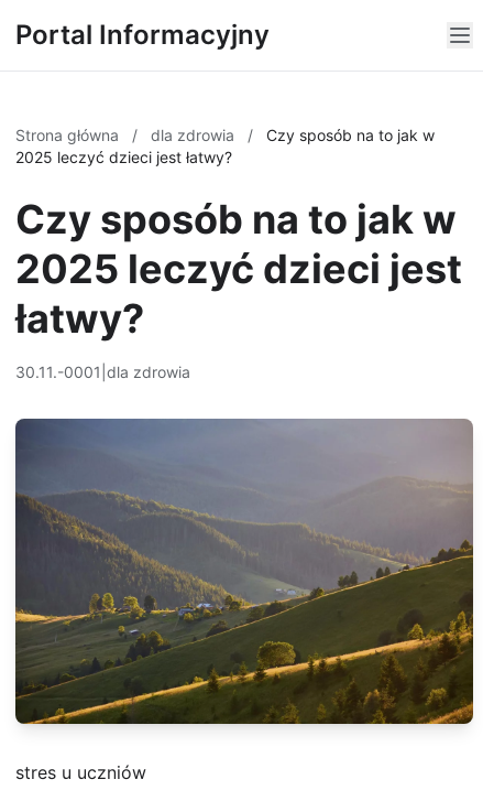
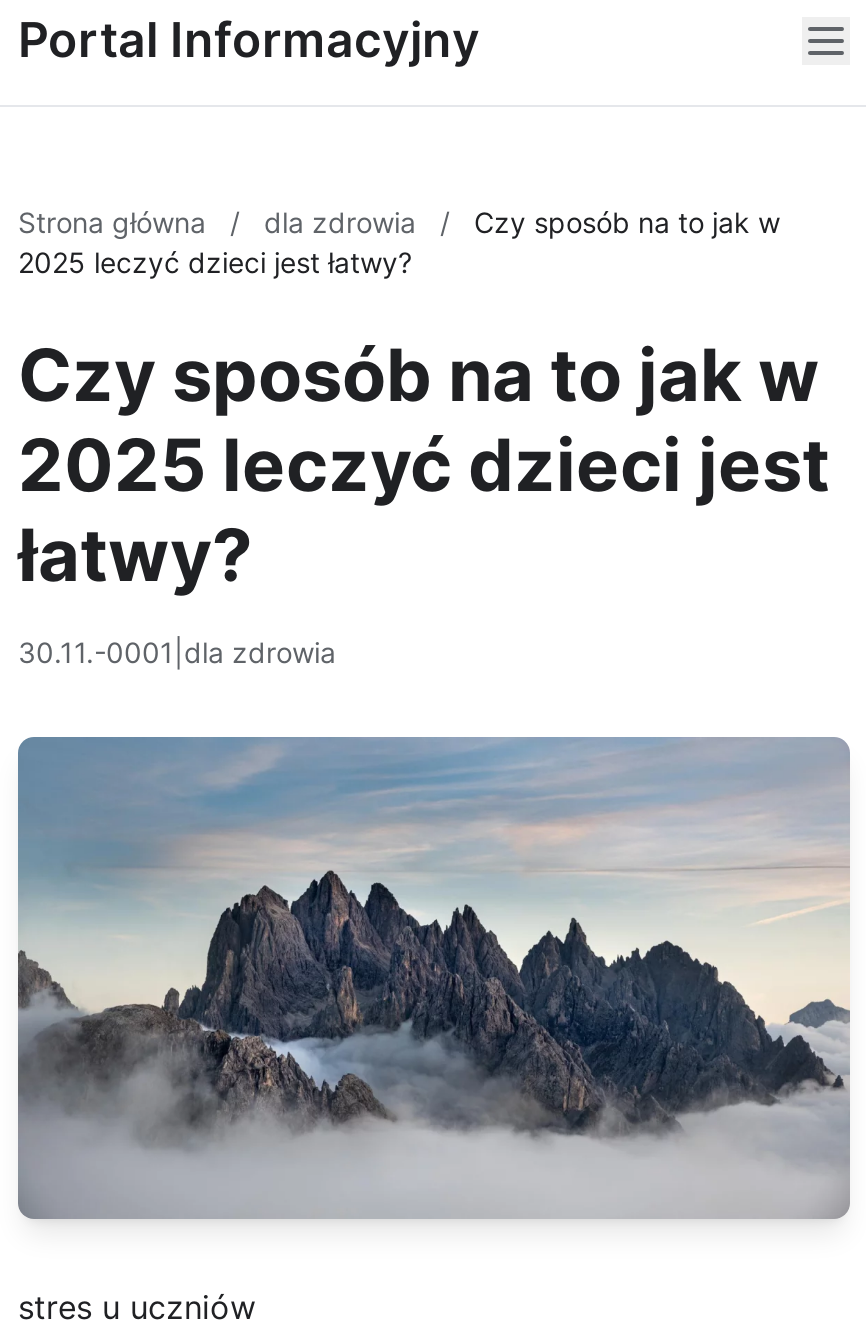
[14,420,474,725] [image] -> [18,737,850,1219] [image]

